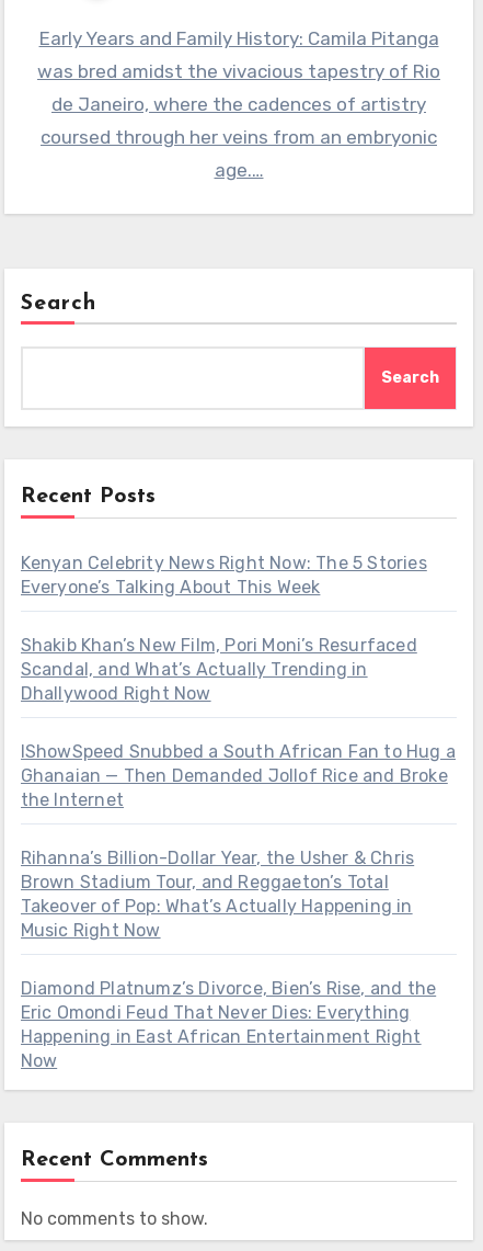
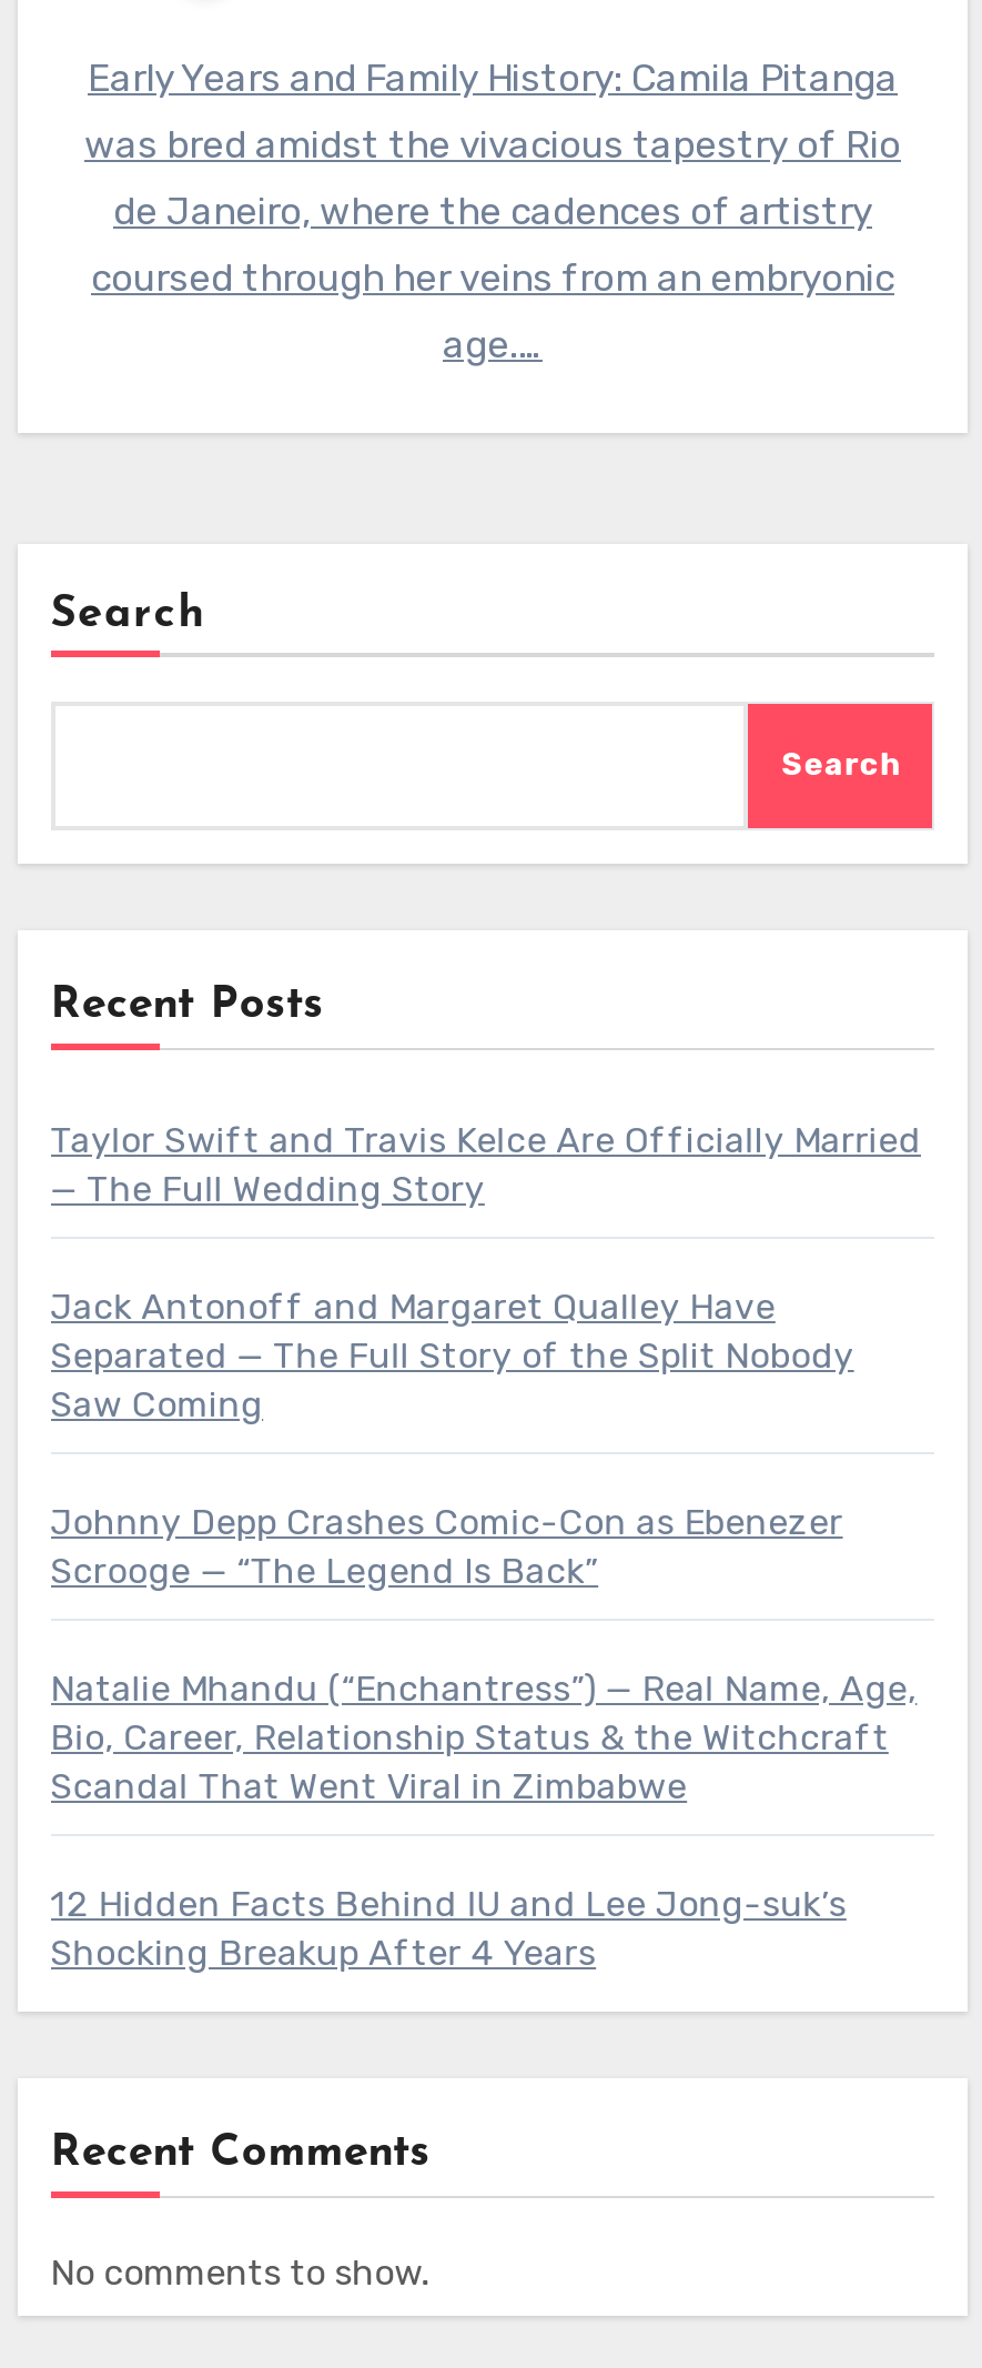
[20,552,427,597] Kenyan Celebrity News Right Now: The 5 Stories | Everyone’s Talking About This Week -> [50,1119,921,1210] Taylor Swift and Travis Kelce Are Officially Married | — The Full Wedding Story
[20,635,417,704] Shakib Khan’s New Film, Pori Moni’s Resurfaced | Scandal, and What’s Actually Trending in | Dhallywood Right Now -> [50,1285,854,1425] Jack Antonoff and Margaret Qualley Have | Separated — The Full Story of the Split Nobody | Saw Coming
[20,741,456,810] IShowSpeed Snubbed a South African Fan to Hug a | Ghanaian — Then Demanded Jollof Rice and Broke | the Internet -> [50,1501,843,1592] Johnny Depp Crashes Comic-Con as Ebenezer | Scrooge — “The Legend Is Back”
[20,847,414,940] Rihanna’s Billion-Dollar Year, the Usher & Chris | Brown Stadium Tour, and Reggaeton’s Total | Takeover of Pop: What’s Actually Happening in | Music Right Now -> [50,1667,917,1807] Natalie Mhandu (“Enchantress”) — Real Name, Age, | Bio, Career, Relationship Status & the Witchcraft | Scandal That Went Viral in Zimbabwe
[20,978,436,1071] Diamond Platnumz’s Divorce, Bien’s Rise, and the | Eric Omondi Feud That Never Dies: Everything | Happening in East African Entertainment Right | Now -> [50,1882,846,1973] 12 Hidden Facts Behind IU and Lee Jong-suk’s | Shocking Breakup After 4 Years

